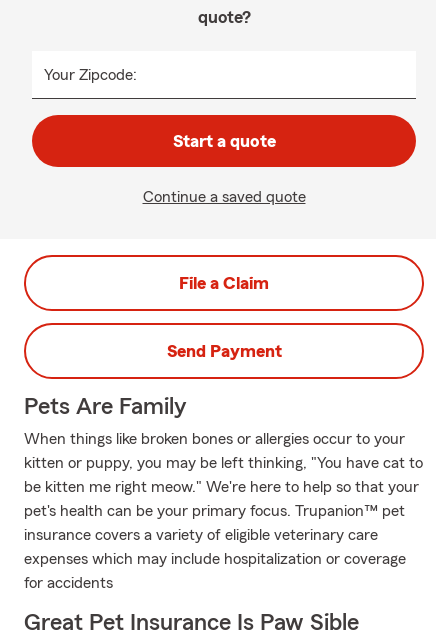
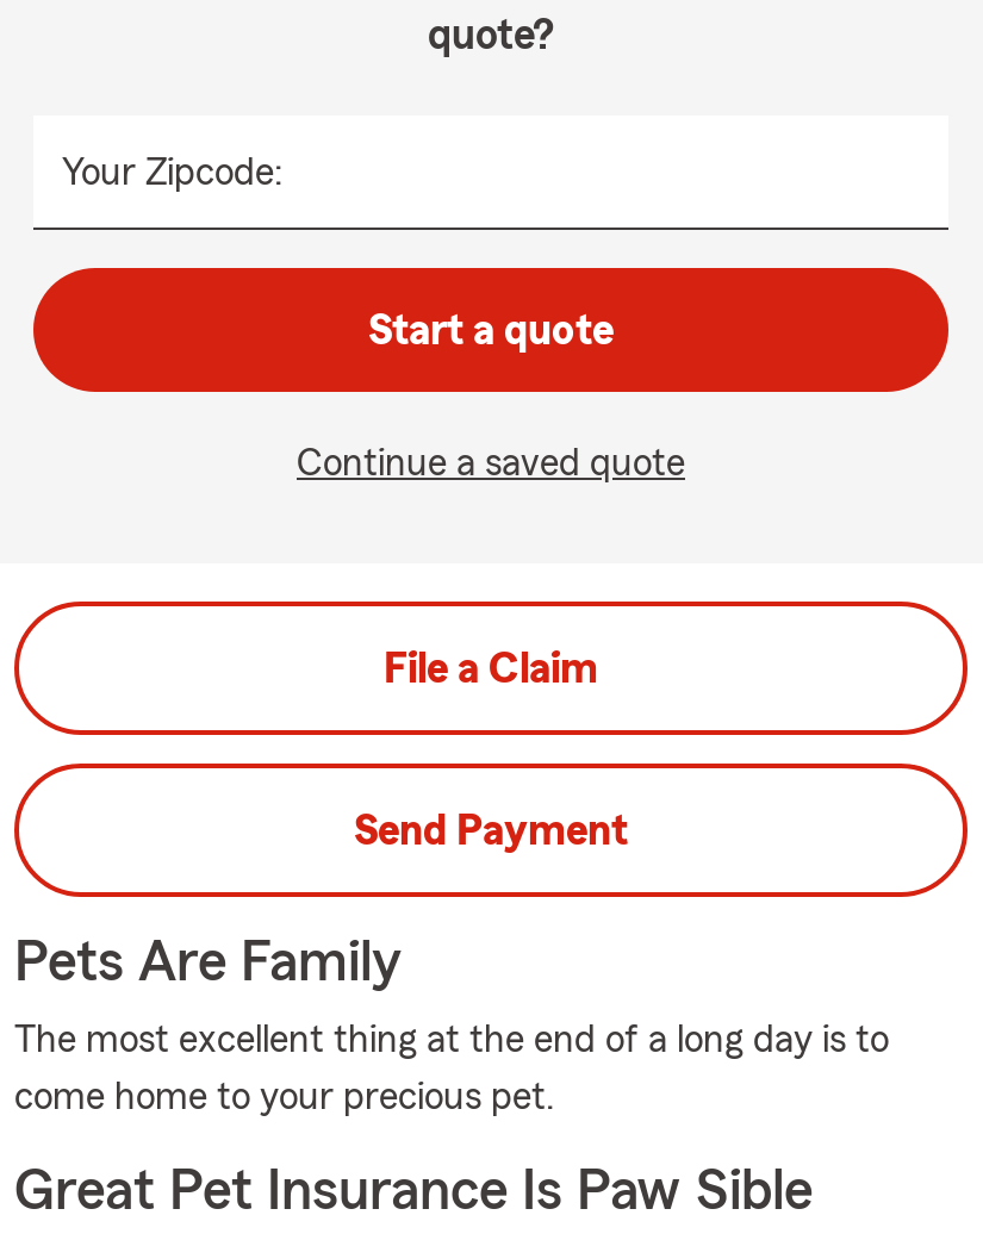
[24,431,423,591] When things like broken bones or allergies occur to your | kitten or puppy, you may be left thinking, "You have cat to | be kitten me right meow." We're here to help so that your | pet's health can be your primary focus. Trupanion™ pet | insurance covers a variety of eligible veterinary care | expenses which may include hospitalization or coverage | for accidents -> [14,1021,889,1116] The most excellent thing at the end of a long day is to | come home to your precious pet.

